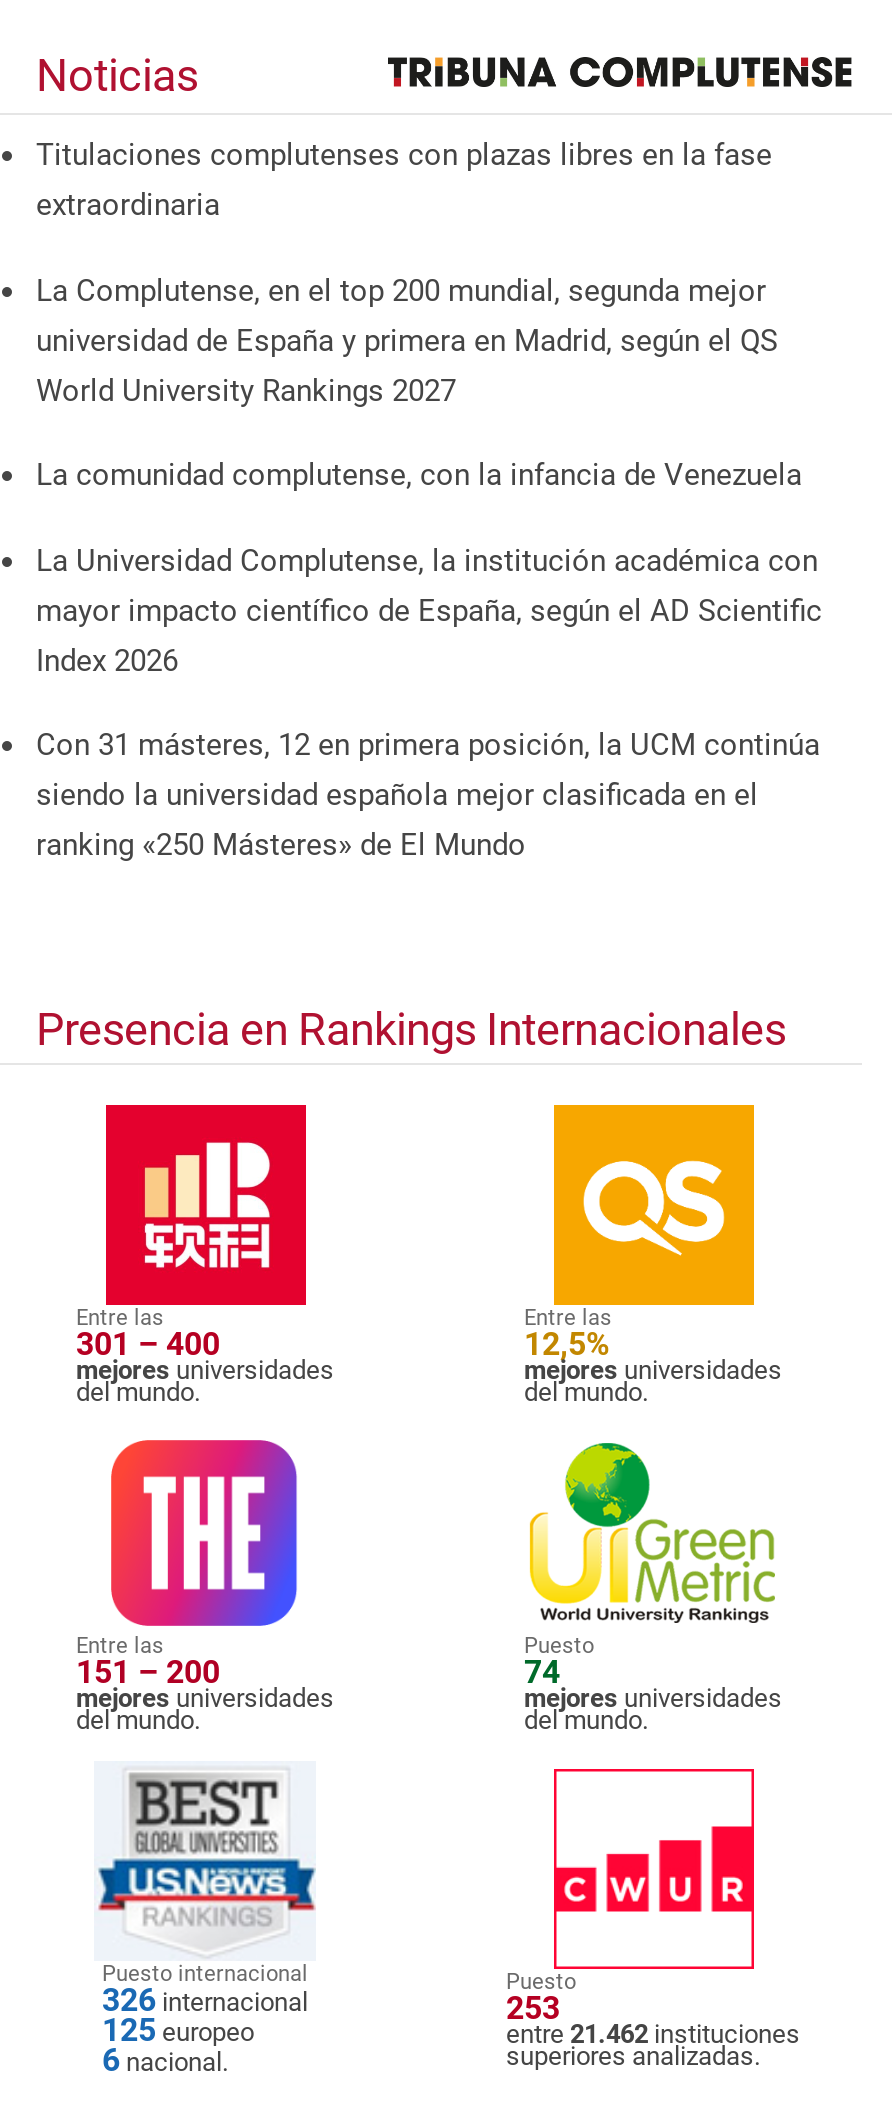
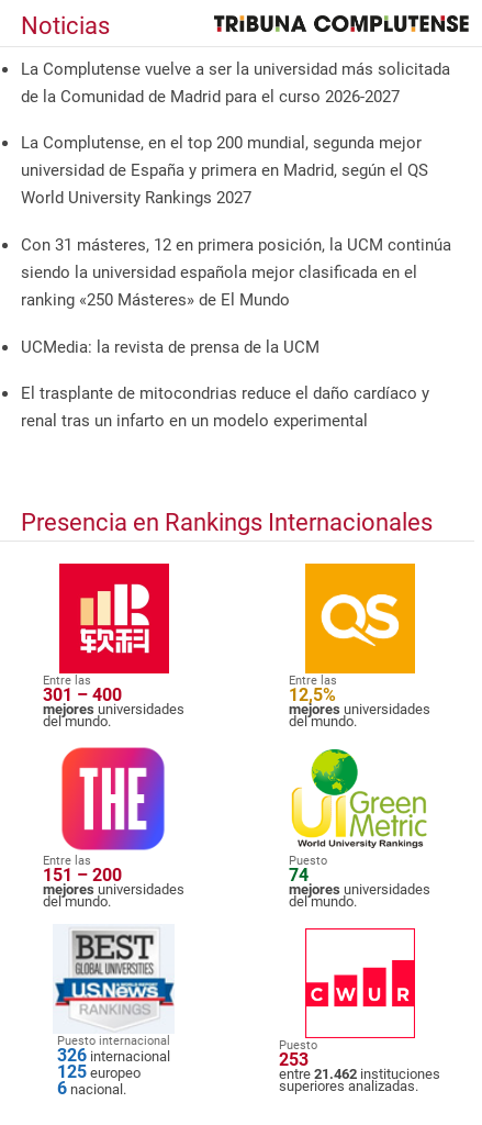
[36,137,772,223] Titulaciones complutenses con plazas libres en la fase | extraordinaria -> [21,59,450,106] La Complutense vuelve a ser la universidad más solicitada | de la Comunidad de Madrid para el curso 2026-2027
[36,457,822,678] La comunidad complutense, con la infancia de Venezuela | La Universidad Complutense, la institución académica con | mayor impacto científico de España, según el AD Scientific | Index 2026 -> none
moved [36,727,820,863] -> [21,235,451,310]: Con 31 másteres, 12 en primera posición, la UCM continúa | siendo la universidad española mejor clasificada en el | ranking «250 Másteres» de El Mundo
none -> [21,337,429,431] UCMedia: la revista de prensa de la UCM | El trasplante de mitocondrias reduce el daño cardíaco y | renal tras un infarto en un modelo experimental

